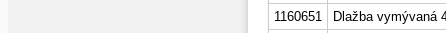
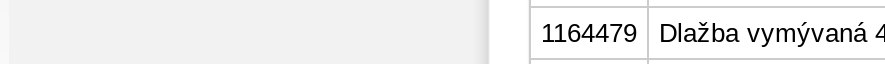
[274,9,322,24] 1160651 -> [541,18,637,48] 1164479

